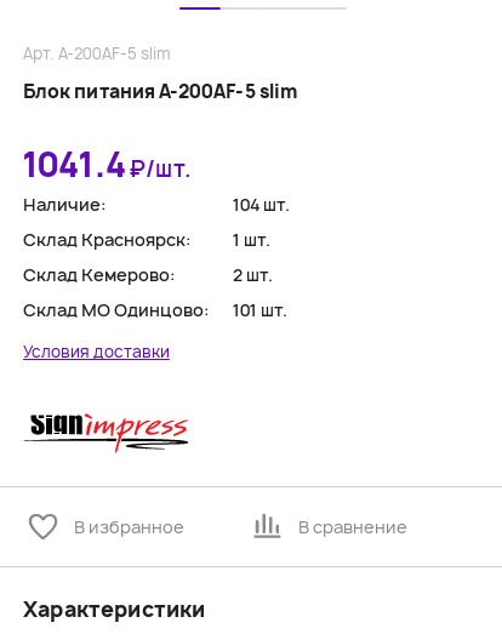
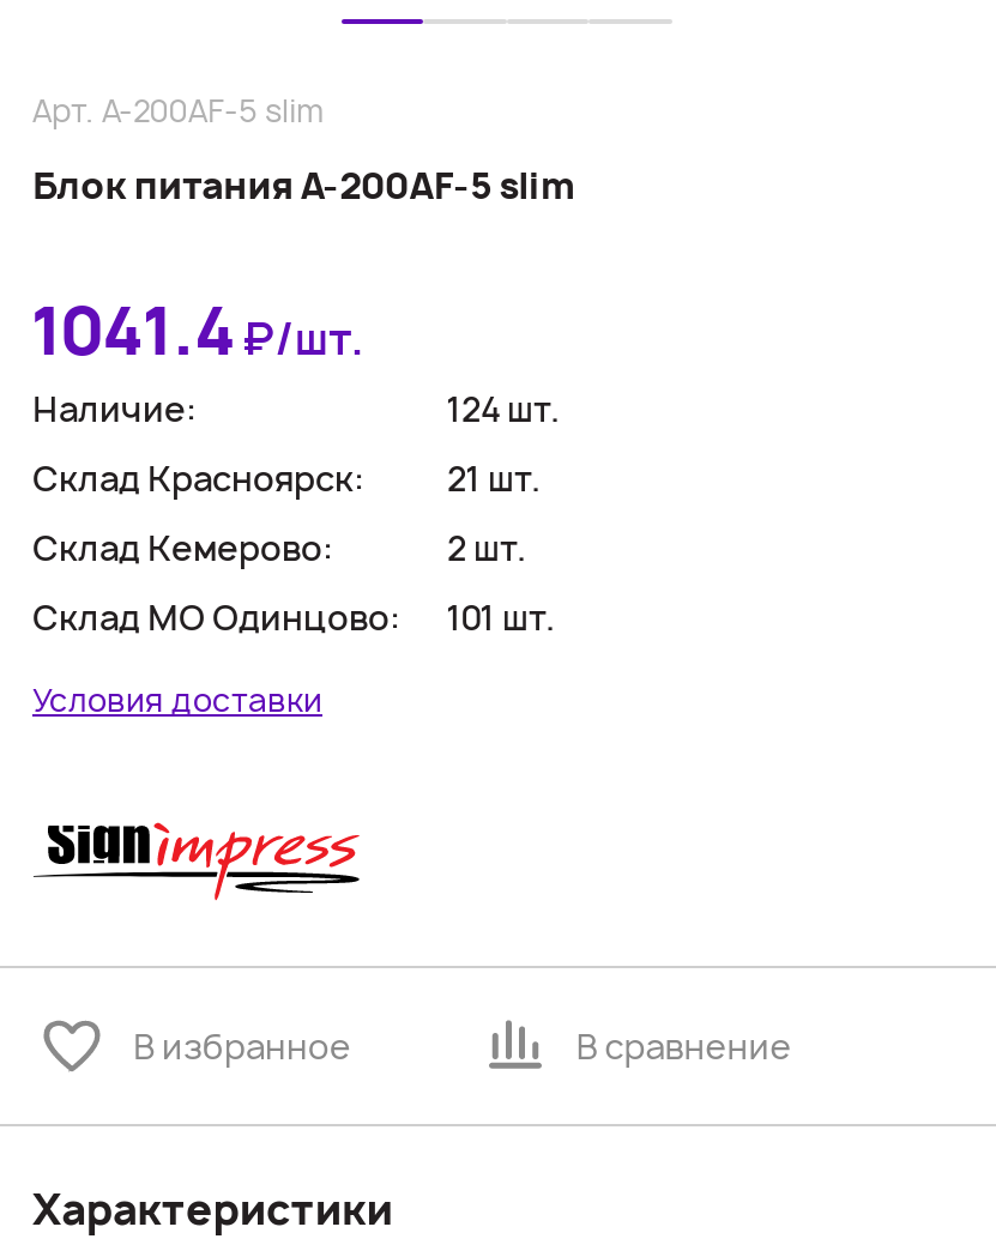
[233,193,290,216] 104 шт. -> [447,387,560,432] 124 шт.
[23,228,270,251] Склад Красноярск: 1 шт. -> [32,456,541,502] Склад Красноярск: 21 шт.

